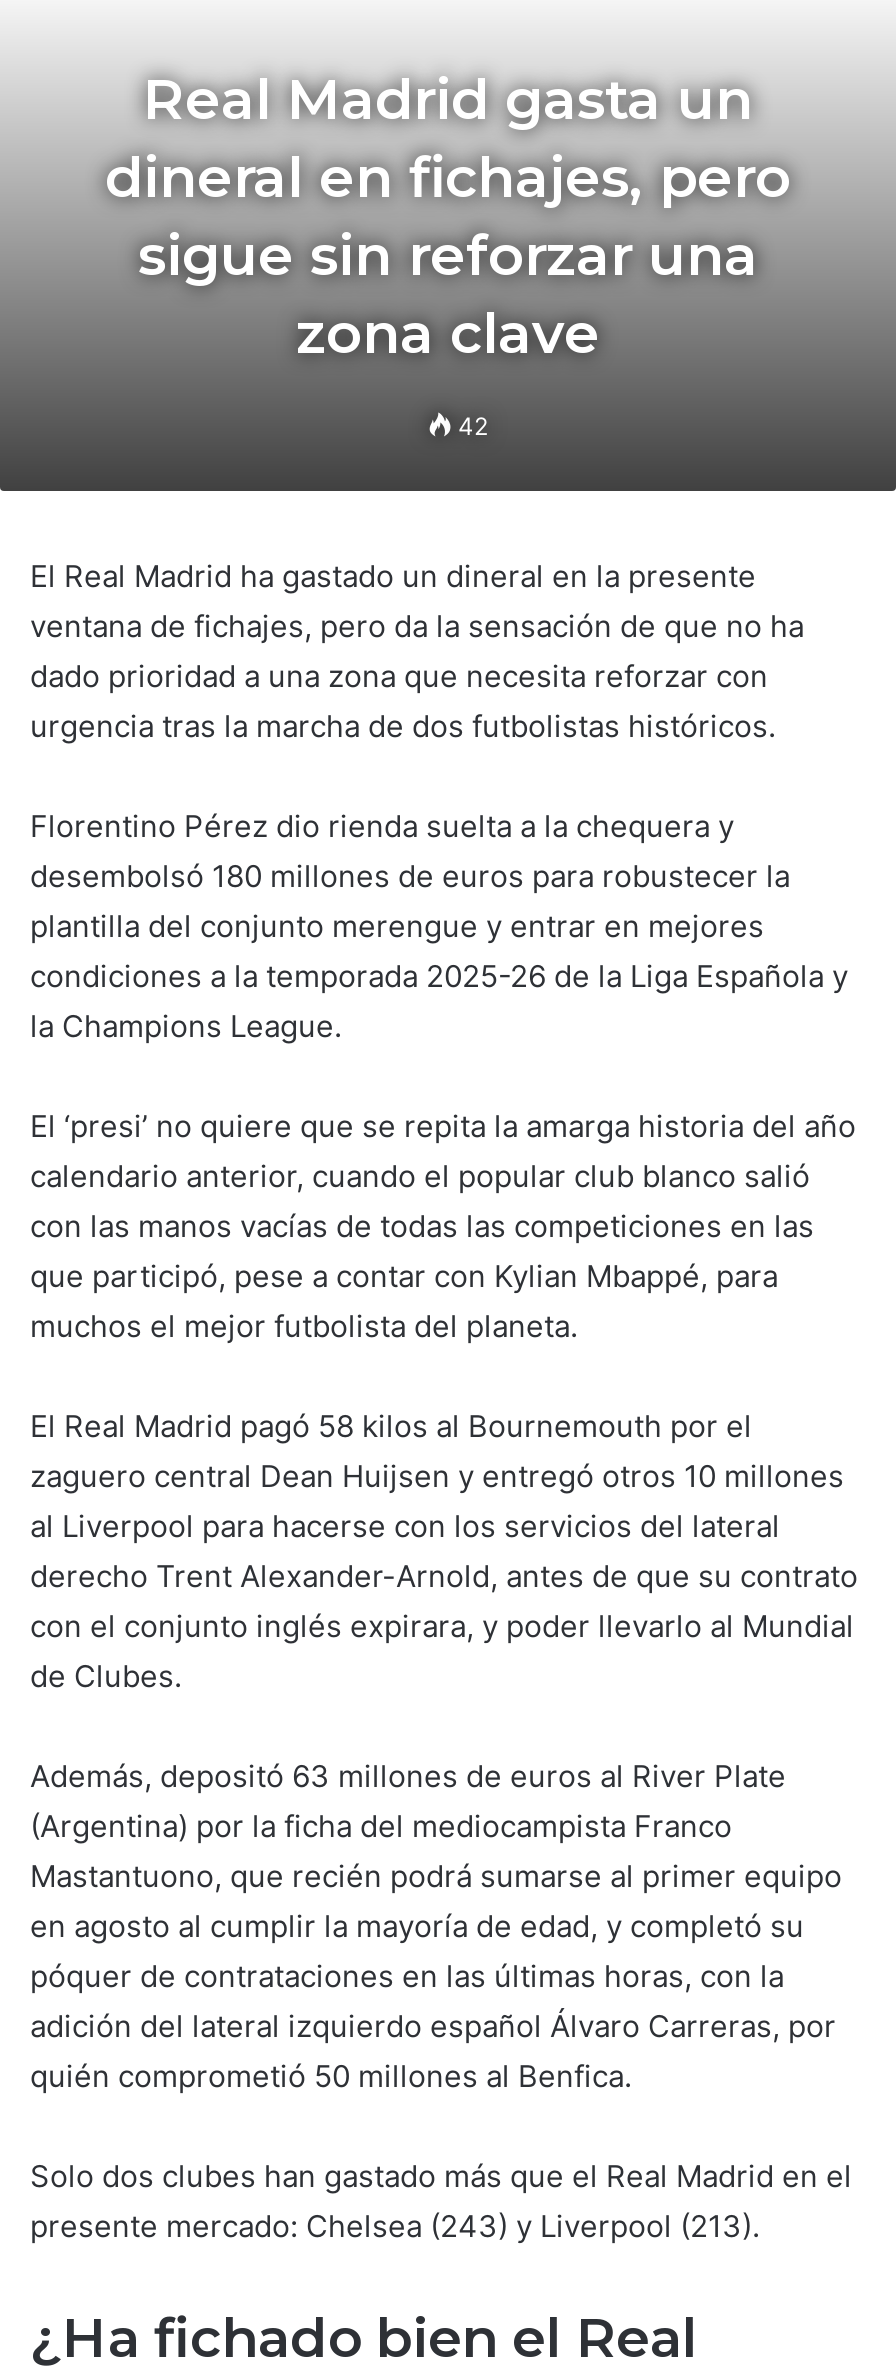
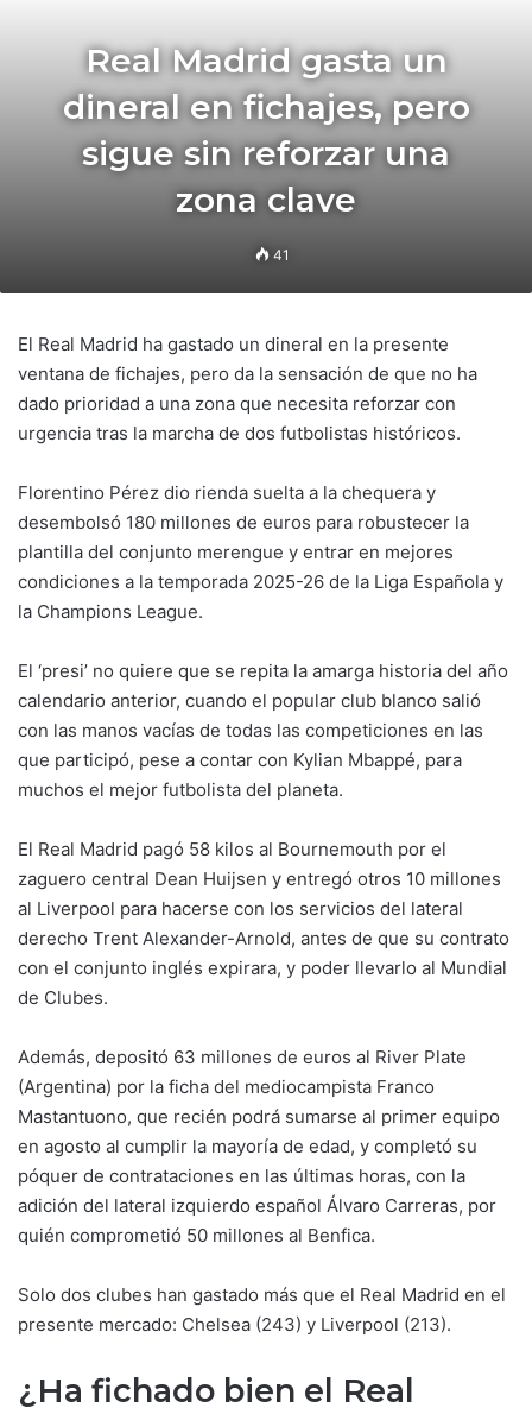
[452,411,488,441] 42 -> [269,246,289,264] 41

